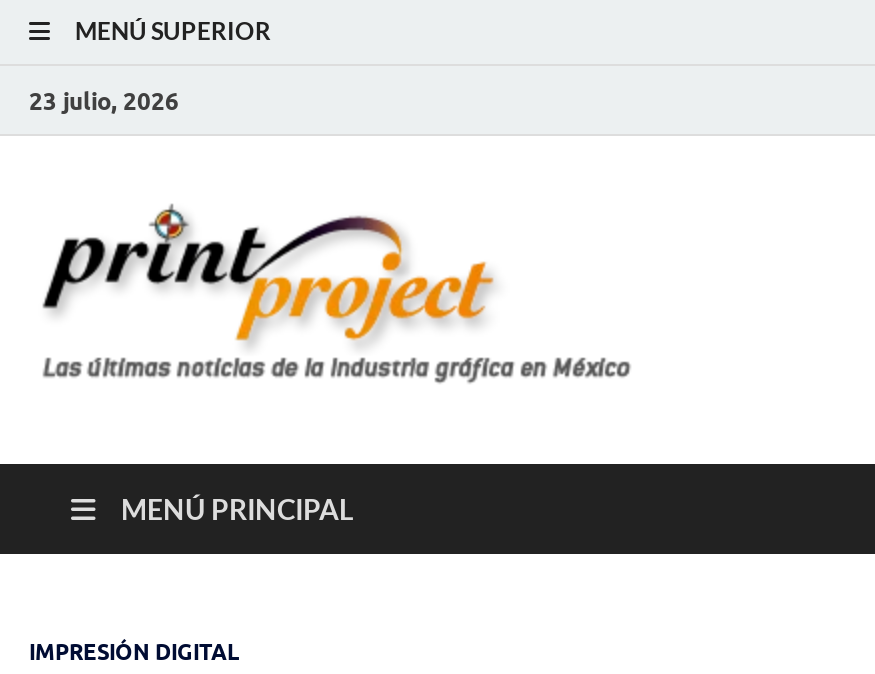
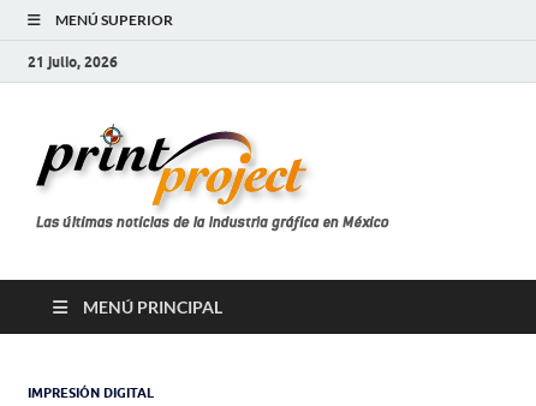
[29,85,179,115] 23 julio, 2026 -> [28,52,118,70] 21 julio, 2026

